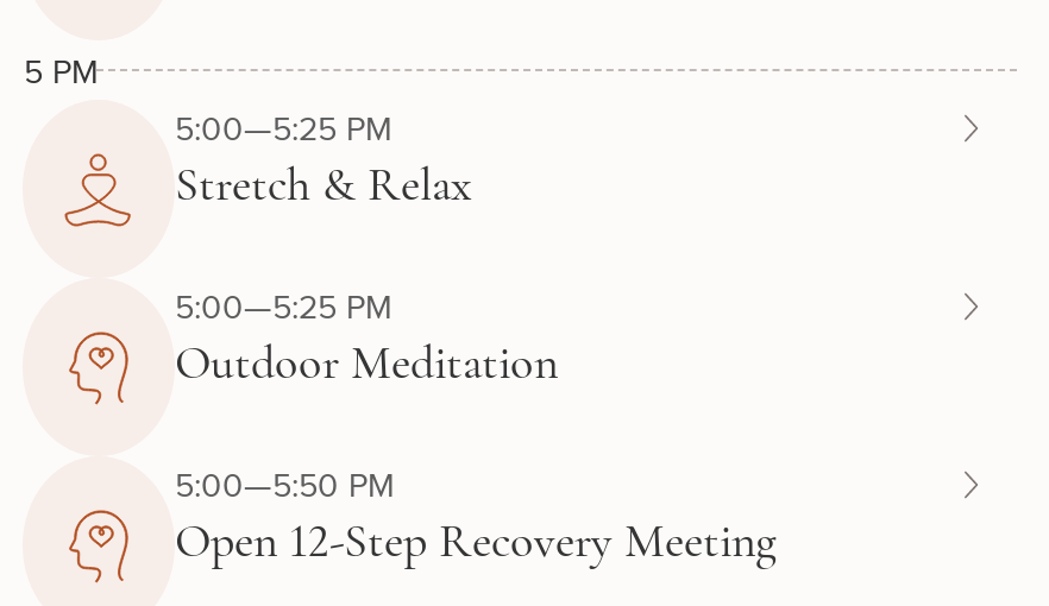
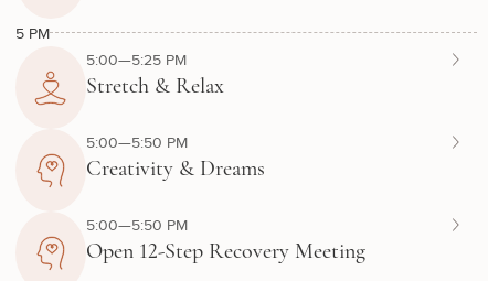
[175,283,558,392] 5:00—5:25 PM | Outdoor Meditation -> [86,131,265,182] 5:00—5:50 PM | Creativity & Dreams

